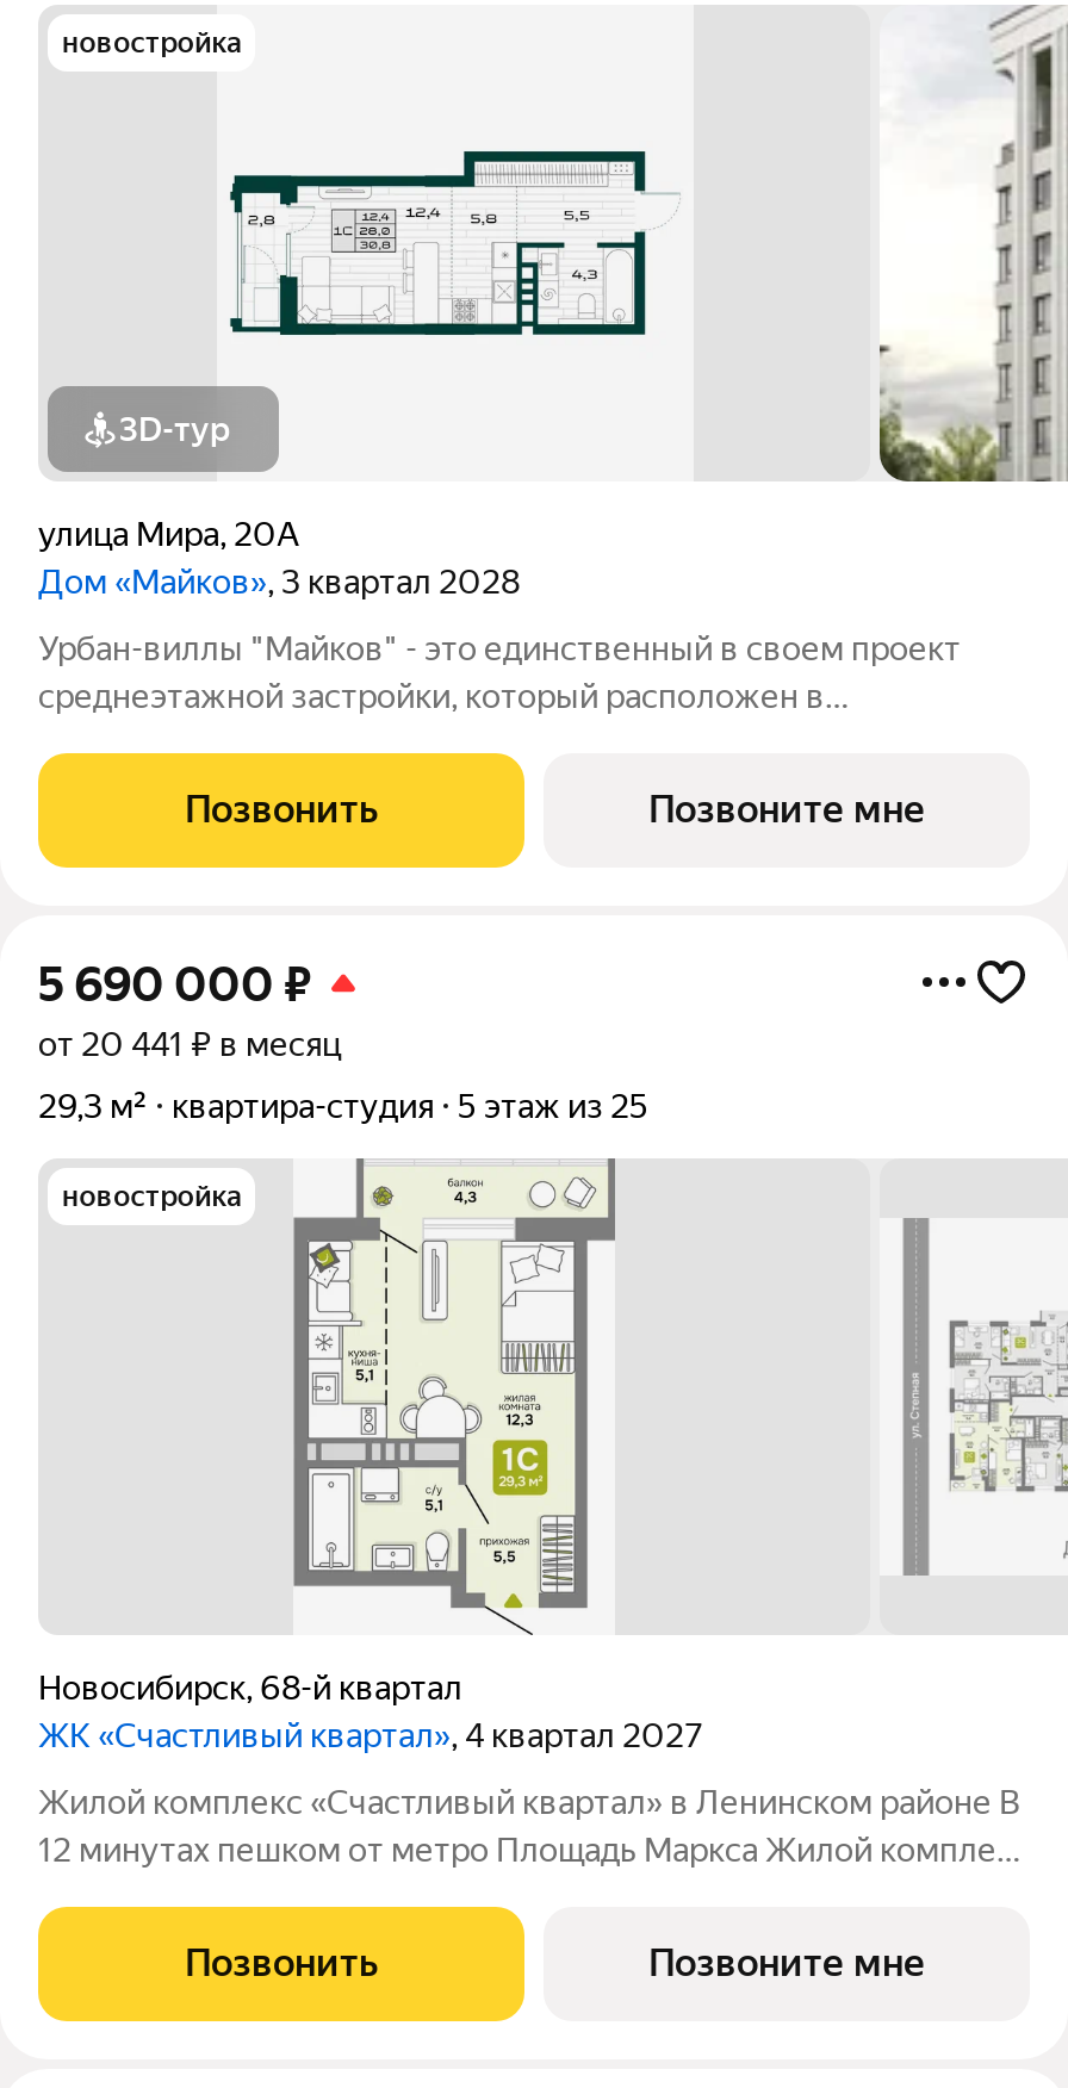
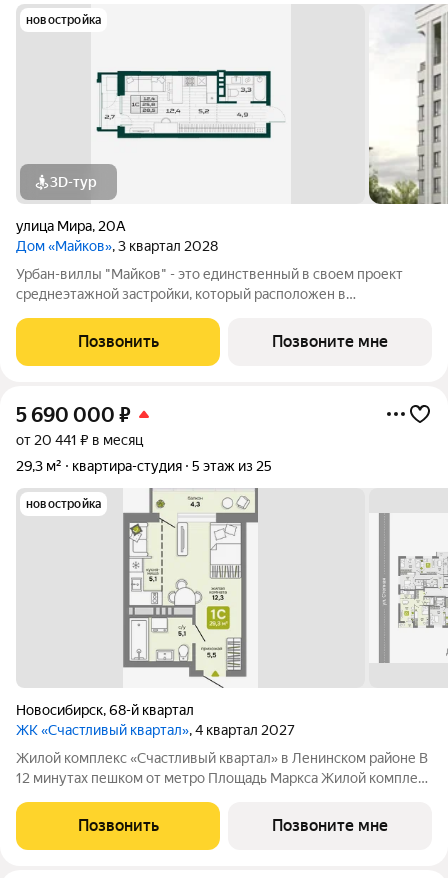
[226,148,648,338] [image] -> [95,65,284,143] [image]

